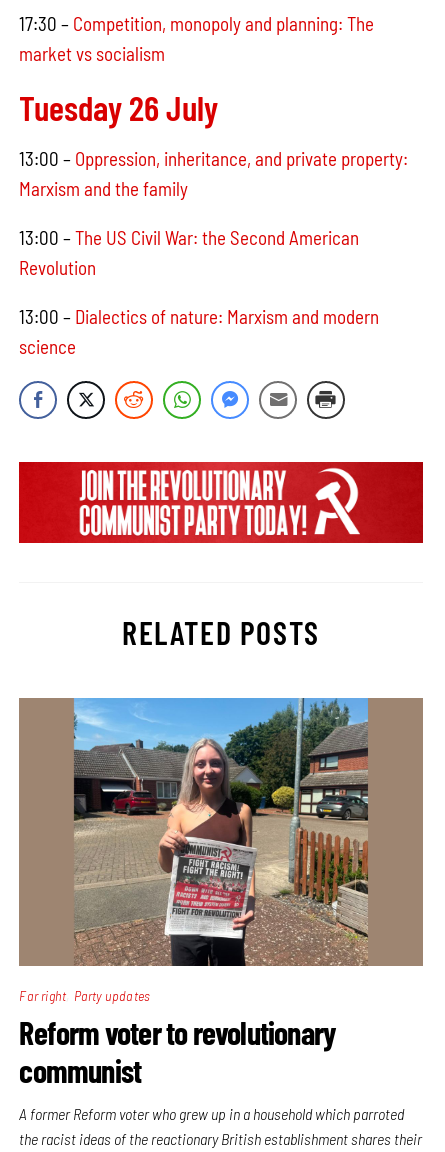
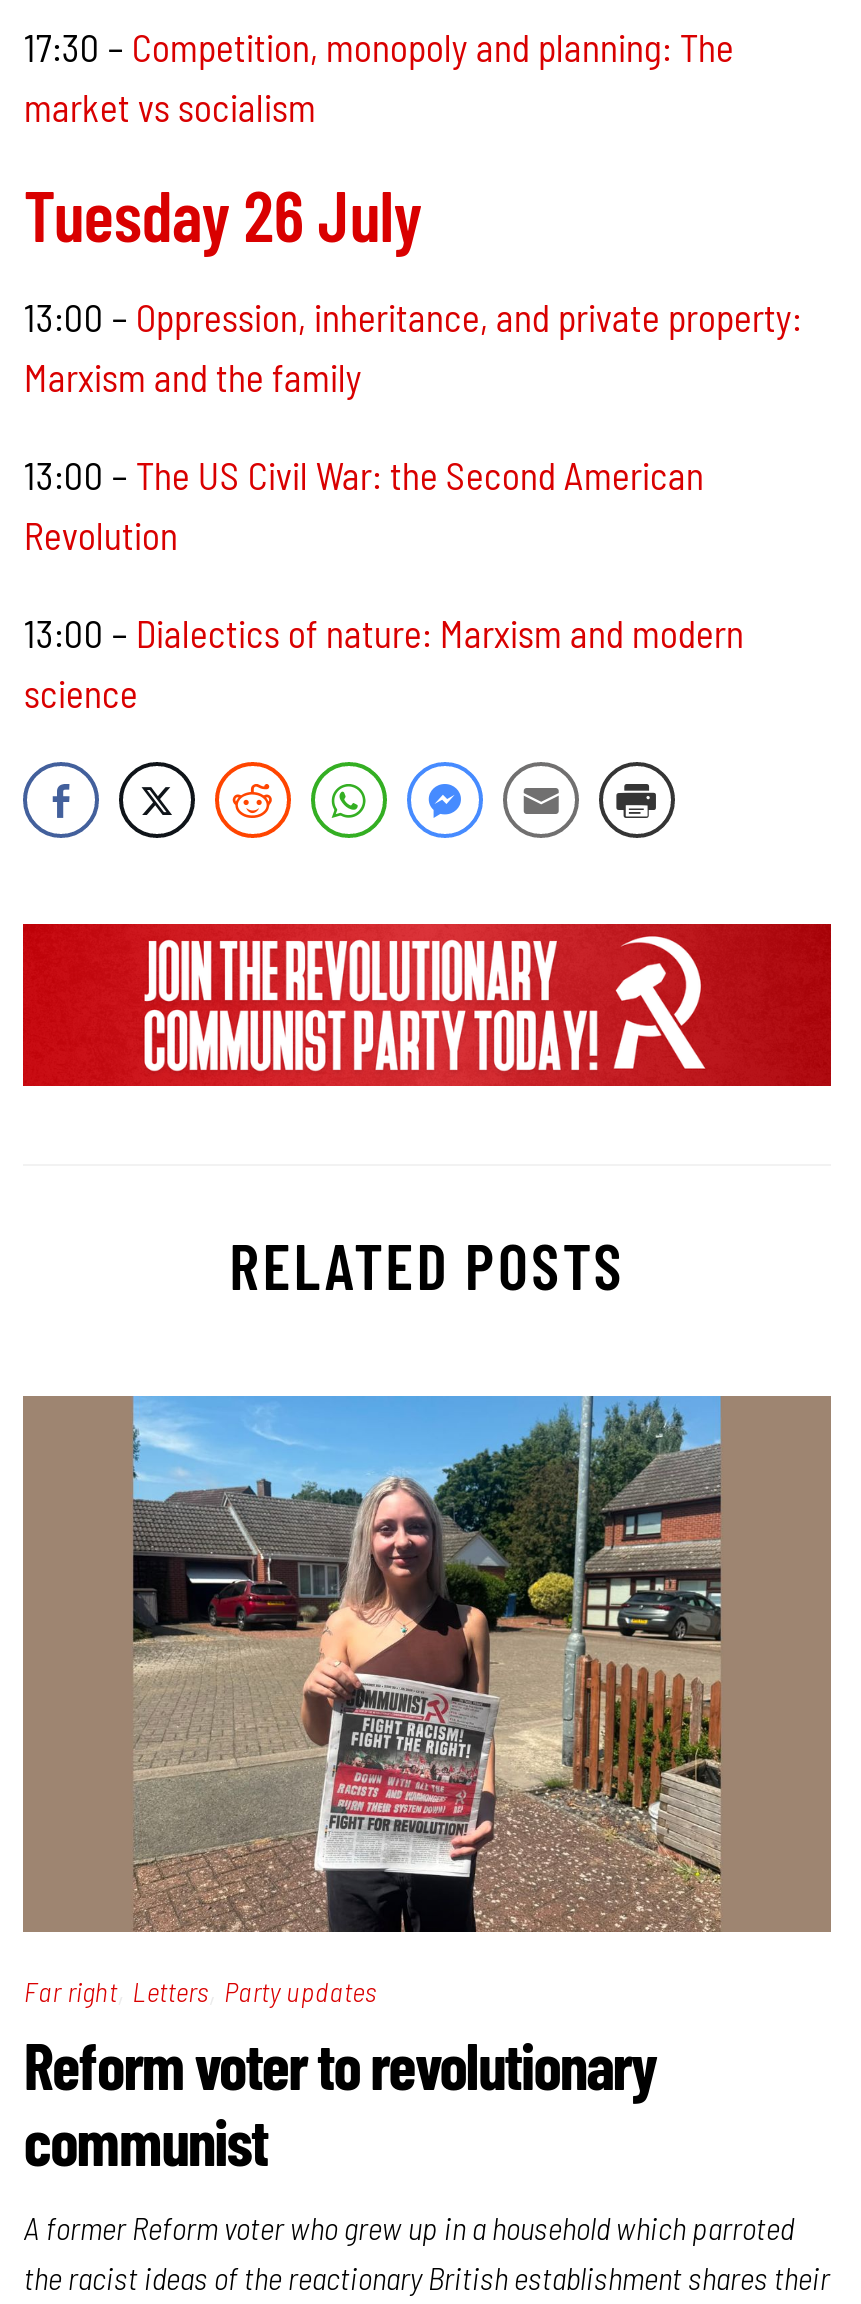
[19,983,150,1005] Far right, Party updates -> [24,1966,377,2010] Far right, Letters, Party updates

